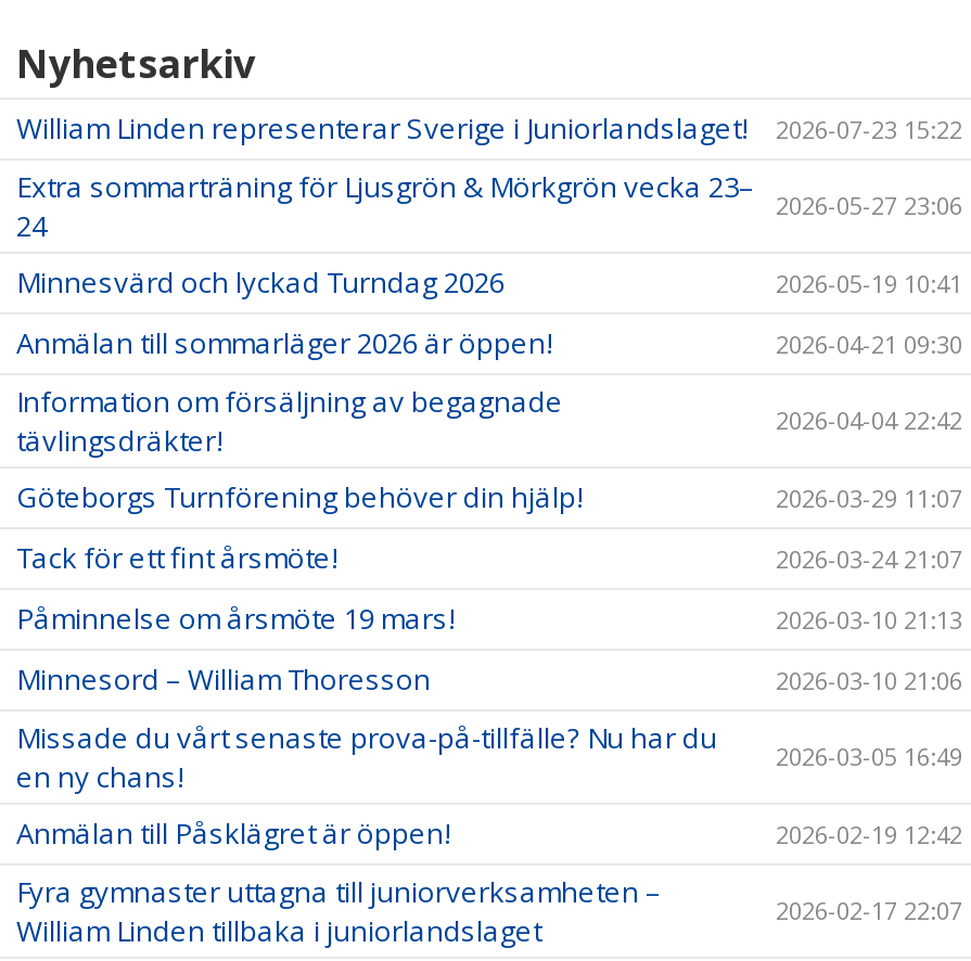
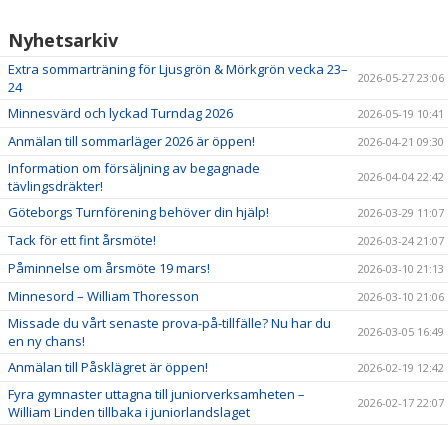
[16,108,962,147] William Linden representerar Sverige i Juniorlandslaget! | 2026-07-23 15:22 -> none

